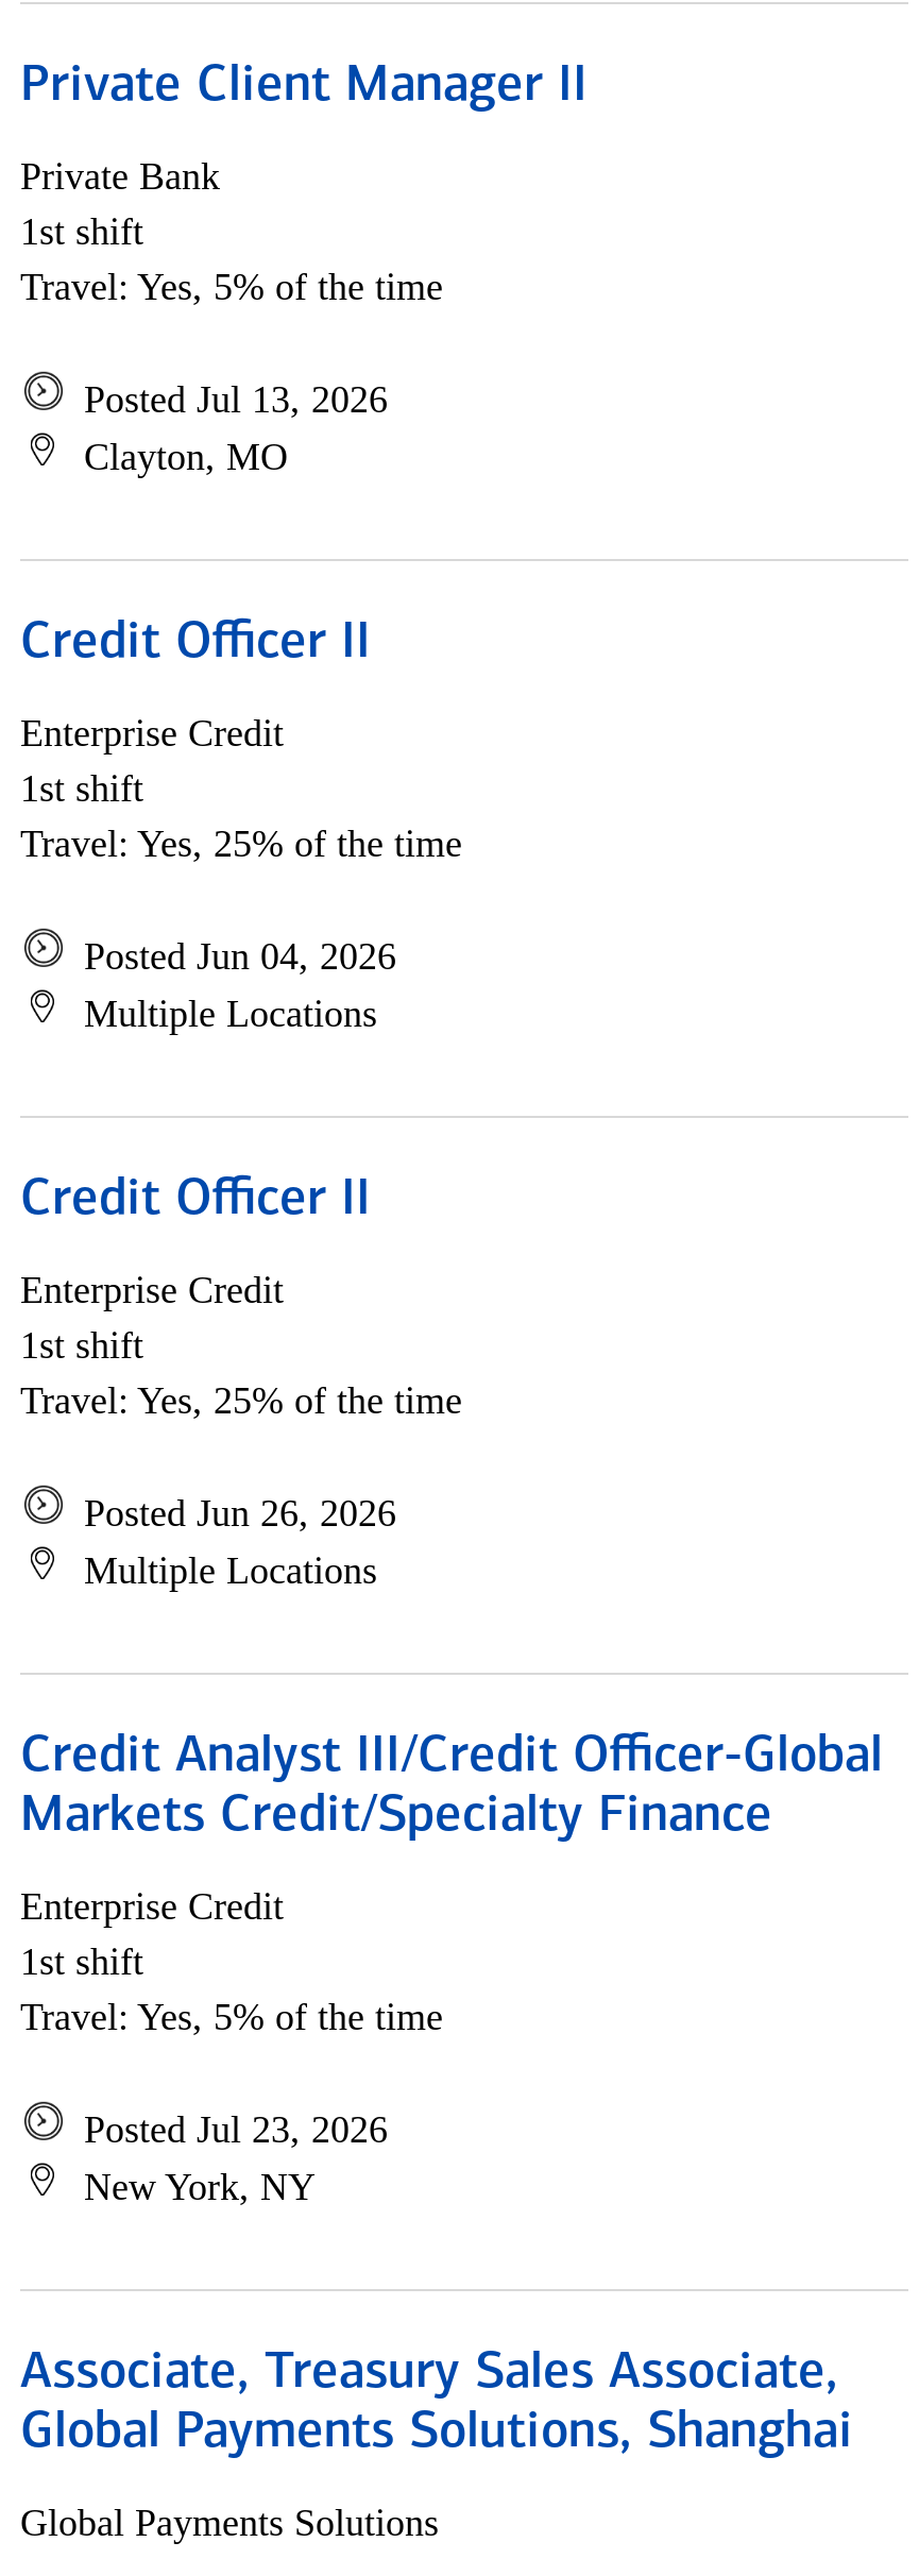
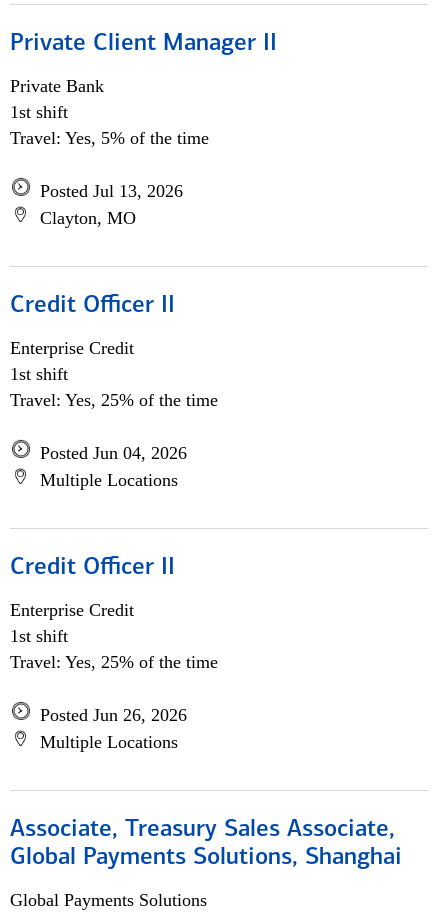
[20,1732,883,2208] Credit Analyst III/Credit Officer-Global | Markets Credit/Specialty Finance | Enterprise Credit | 1st shift | Travel: Yes, 5% of the time | Posted Jul 23, 2026 | New York, NY -> none

